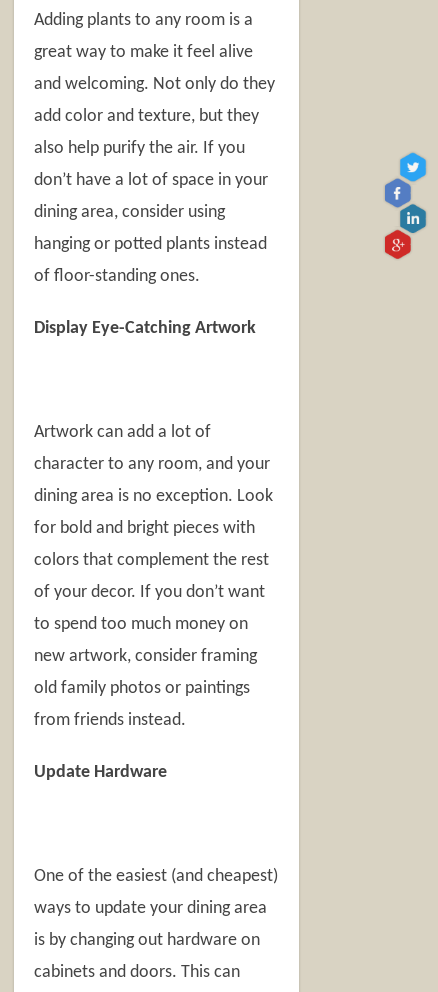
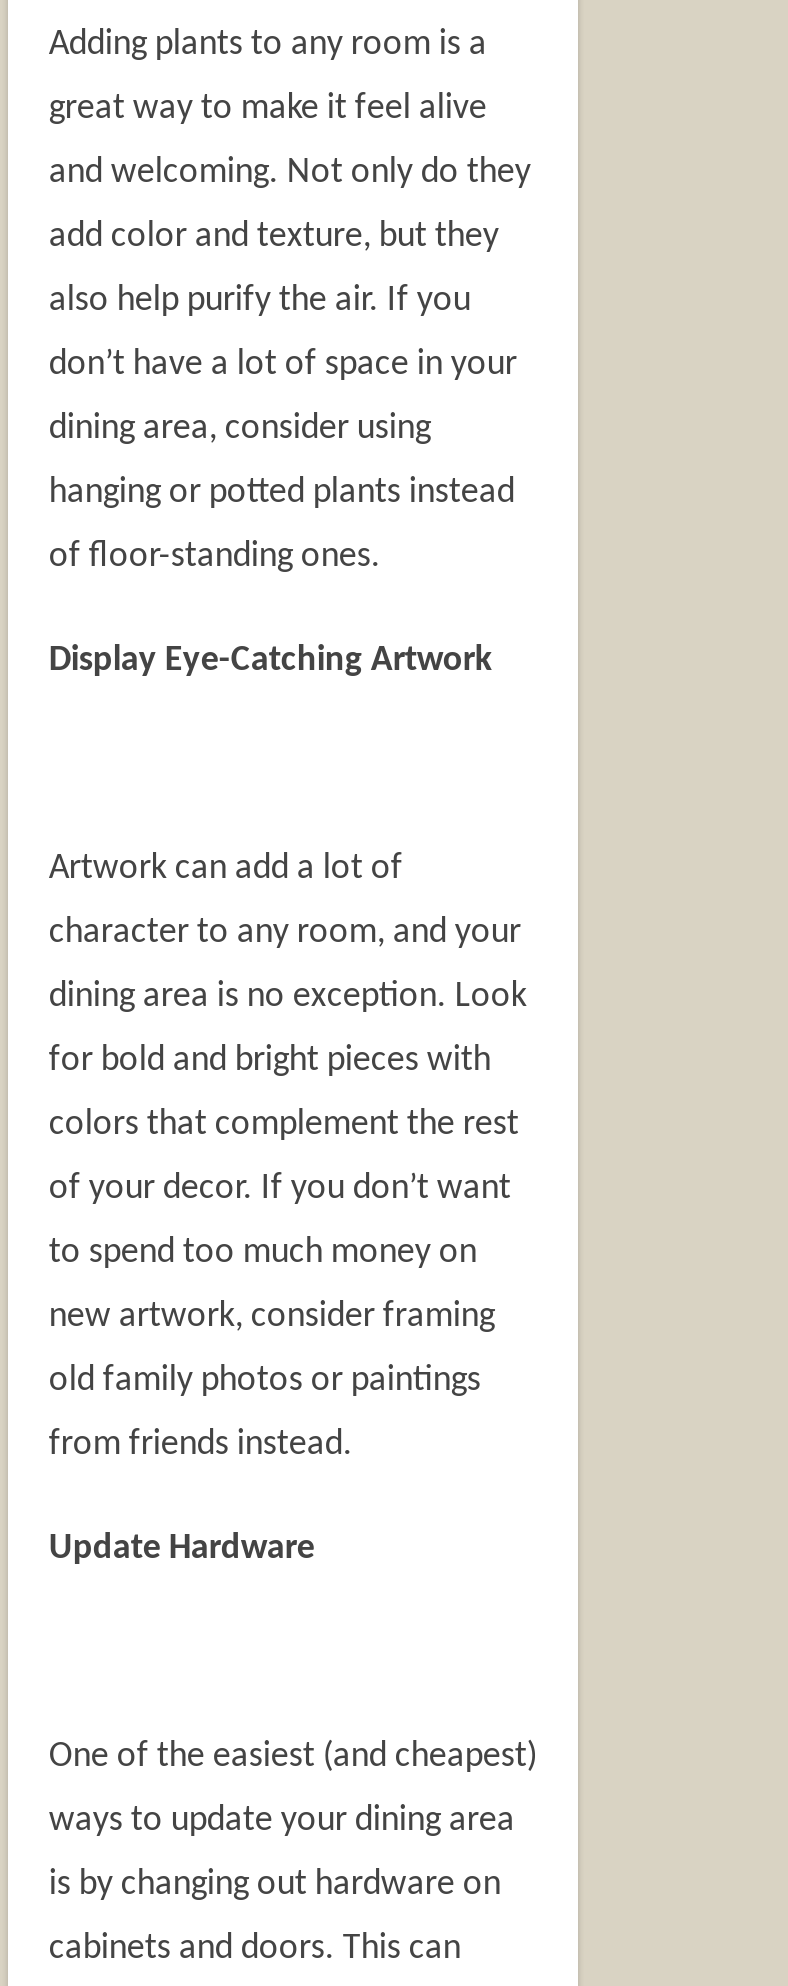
[383,151,428,260] [image] -> none

